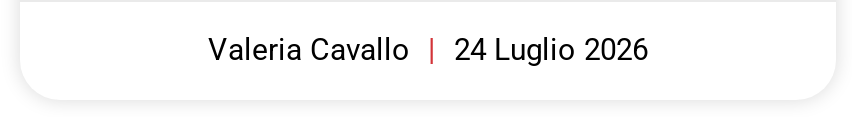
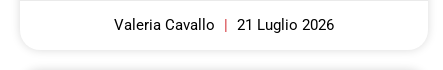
[208,33,648,69] Valeria Cavallo 24 Luglio 2026 -> [114,16,334,34] Valeria Cavallo 21 Luglio 2026

